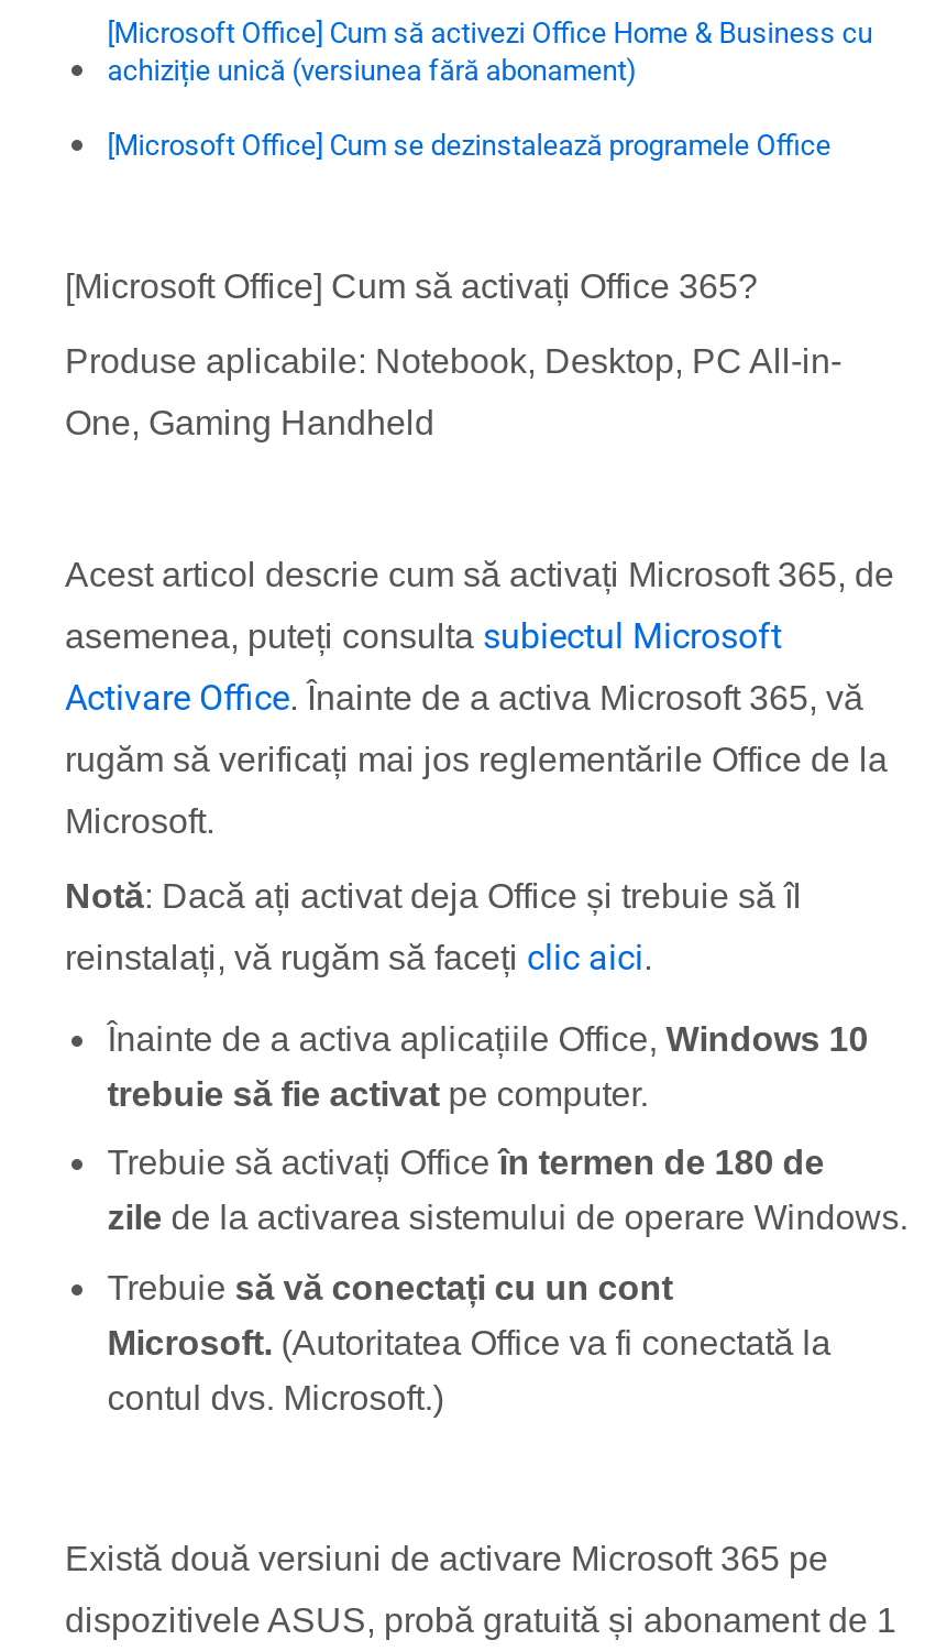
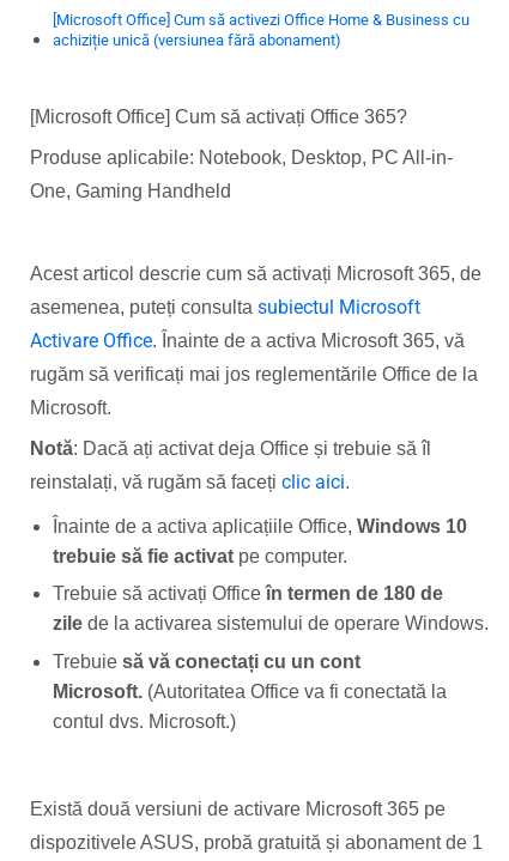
[107,128,831,161] [Microsoft Office] Cum se dezinstalează programele Office -> none

